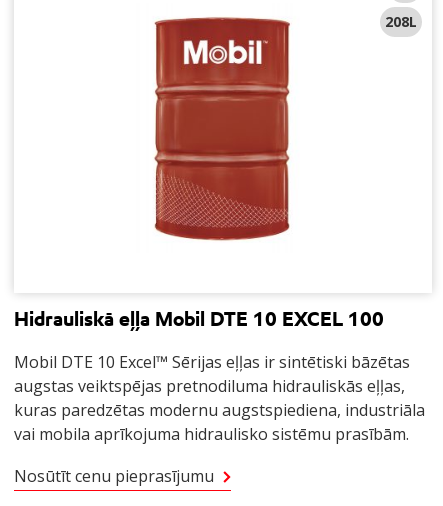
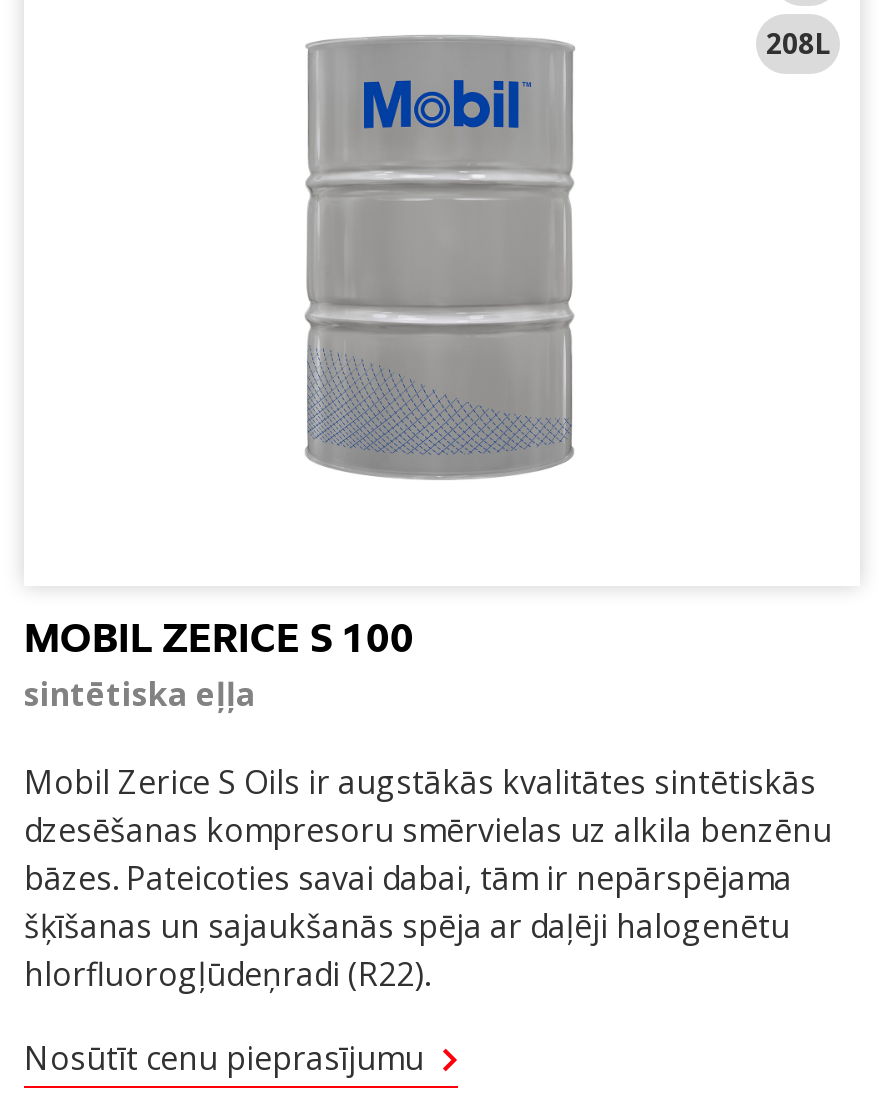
[155,17,290,241] [image] -> [306,34,574,480] [image]
[14,307,384,331] Hidrauliskā eļļa Mobil DTE 10 EXCEL 100 -> [24,614,414,716] MOBIL ZERICE S 100 | sintētiska eļļa
[14,351,425,445] Mobil DTE 10 Excel™ Sērijas eļļas ir sintētiski bāzētas | augstas veiktspējas pretnodiluma hidrauliskās eļļas, | kuras paredzētas modernu augstspiediena, industriāla | vai mobila aprīkojuma hidraulisko sistēmu prasībām. -> [24,760,832,996] Mobil Zerice S Oils ir augstākās kvalitātes sintētiskās | dzesēšanas kompresoru smērvielas uz alkila benzēnu | bāzes. Pateicoties savai dabai, tām ir nepārspējama | šķīšanas un sajaukšanās spēja ar daļēji halogenētu | hlorfluorogļūdeņradi (R22).

